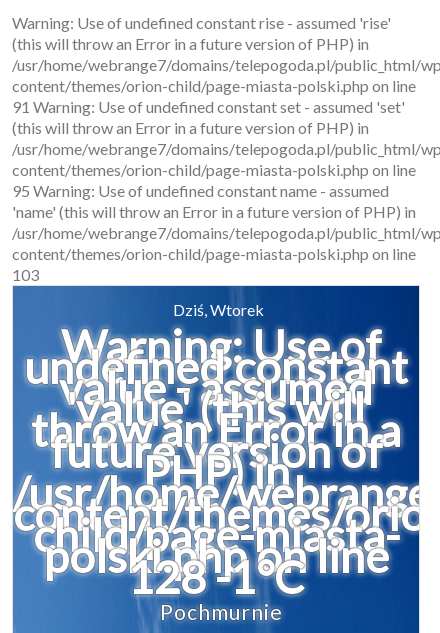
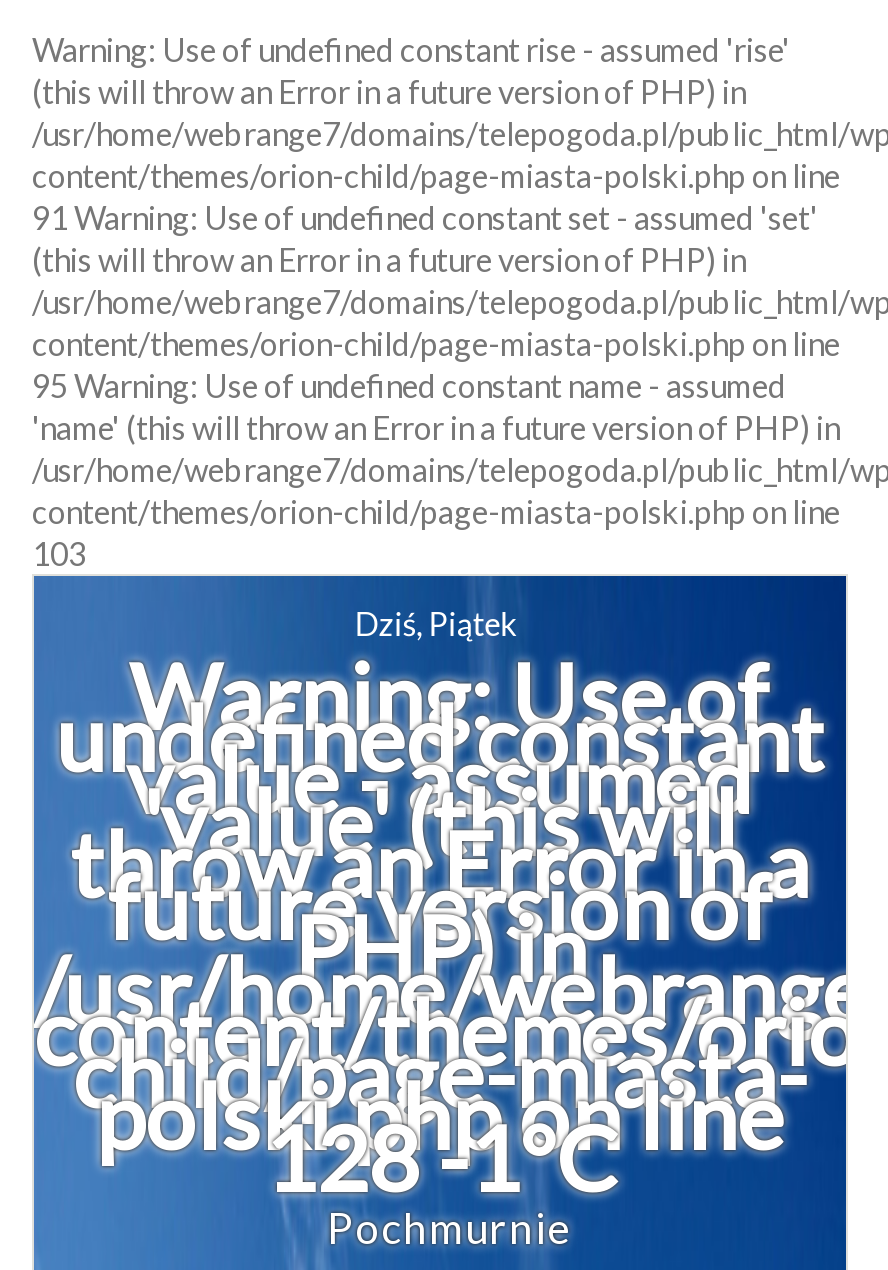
[173,300,264,319] Dziś, Wtorek -> [354,604,518,642] Dziś, Piątek

